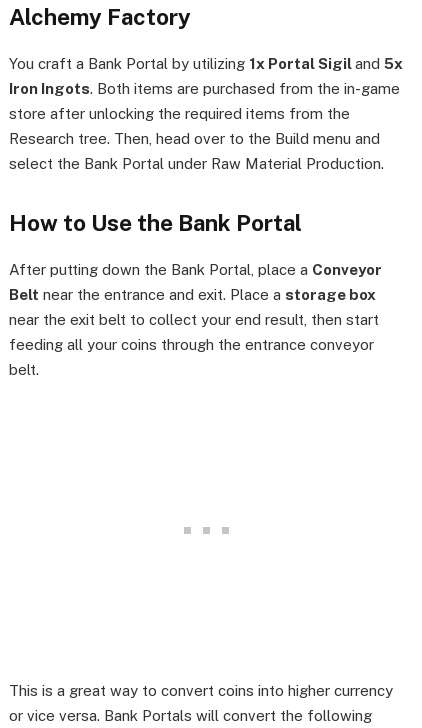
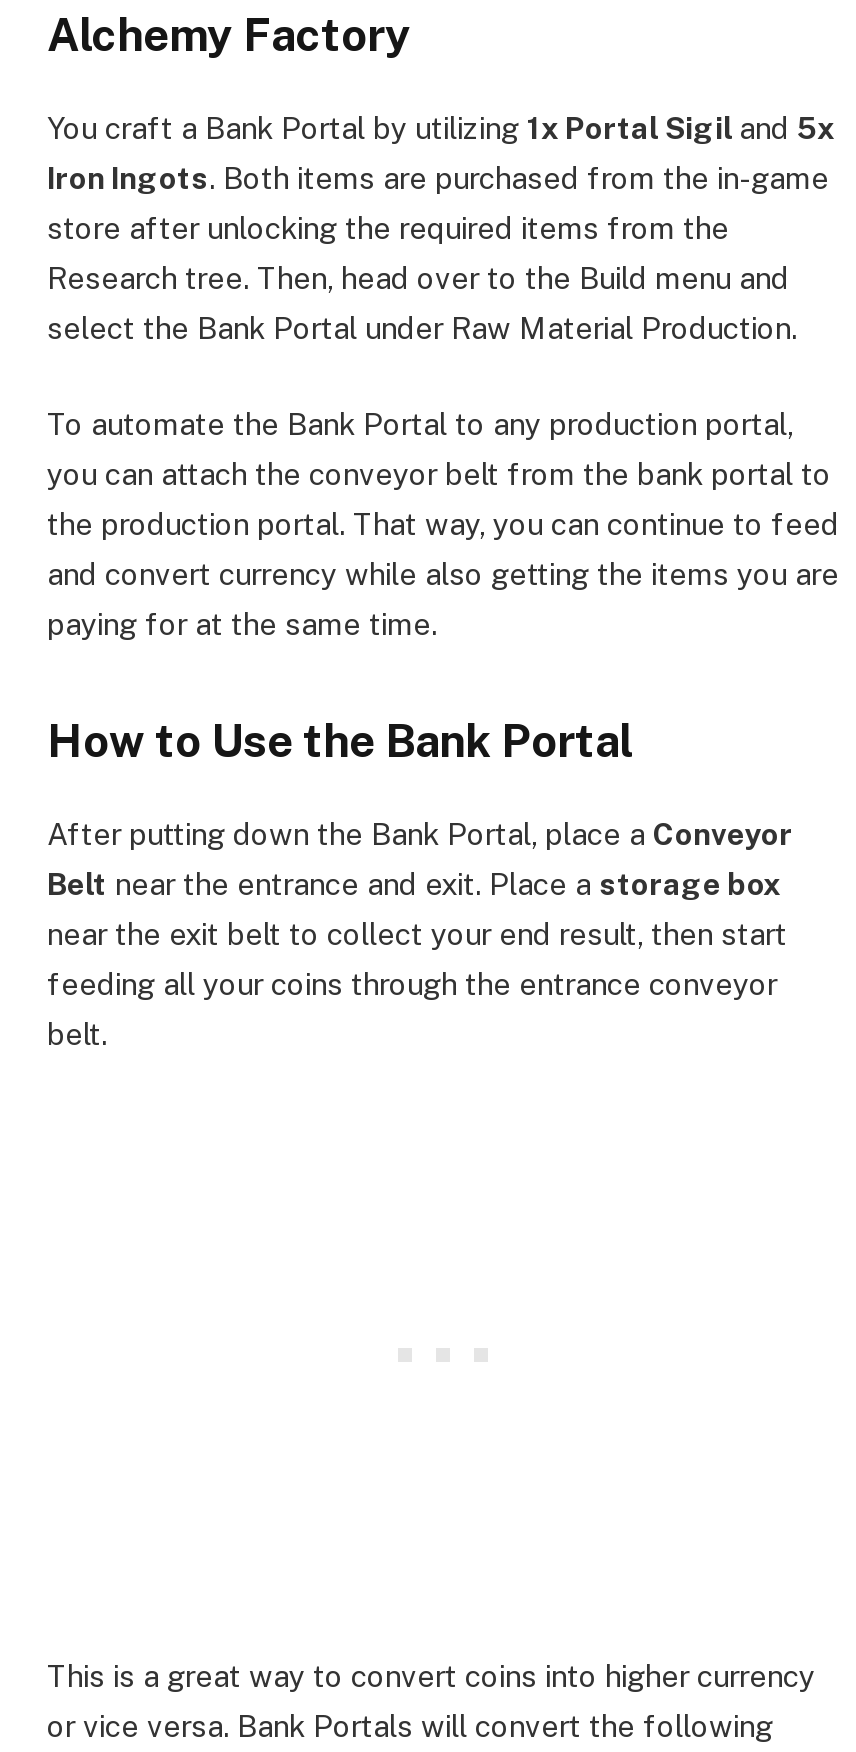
none -> [47,407,839,641] To automate the Bank Portal to any production portal, | you can attach the conveyor belt from the bank portal to | the production portal. That way, you can continue to feed | and convert currency while also getting the items you are | paying for at the same time.

